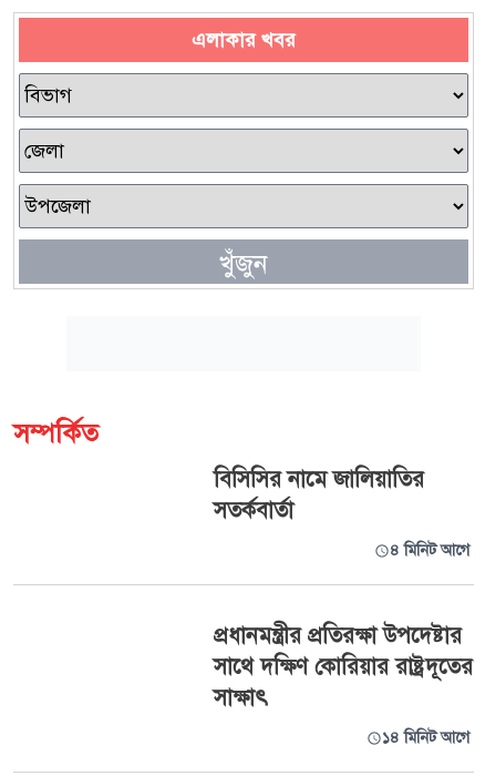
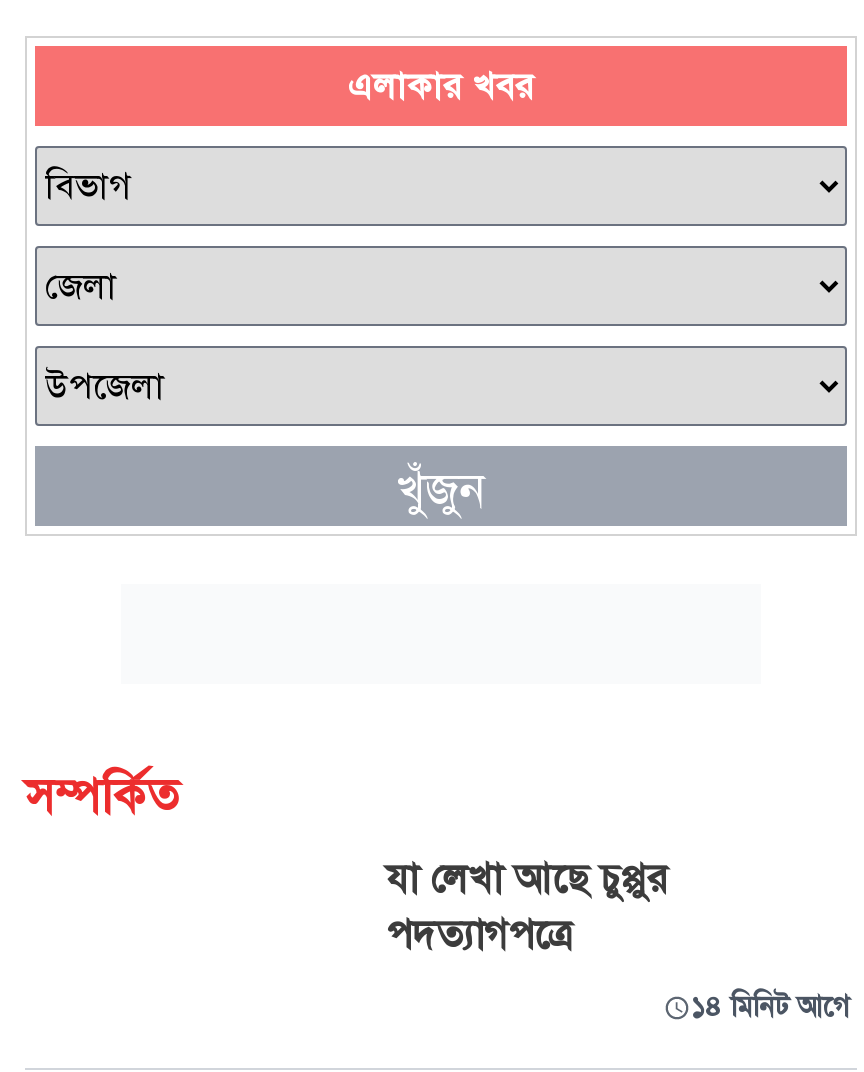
[213,465,473,711] বিসিসির নামে জালিয়াতির | সতর্কবার্তা | ৪ মিনিট আগে | প্রধানমন্ত্রীর প্রতিরক্ষা উপদেষ্টার | সাথে দক্ষিণ কোরিয়ার রাষ্ট্রদূতের | সাক্ষাৎ -> [387,853,669,959] যা লেখা আছে চুপ্পুর | পদত্যাগপত্রে

